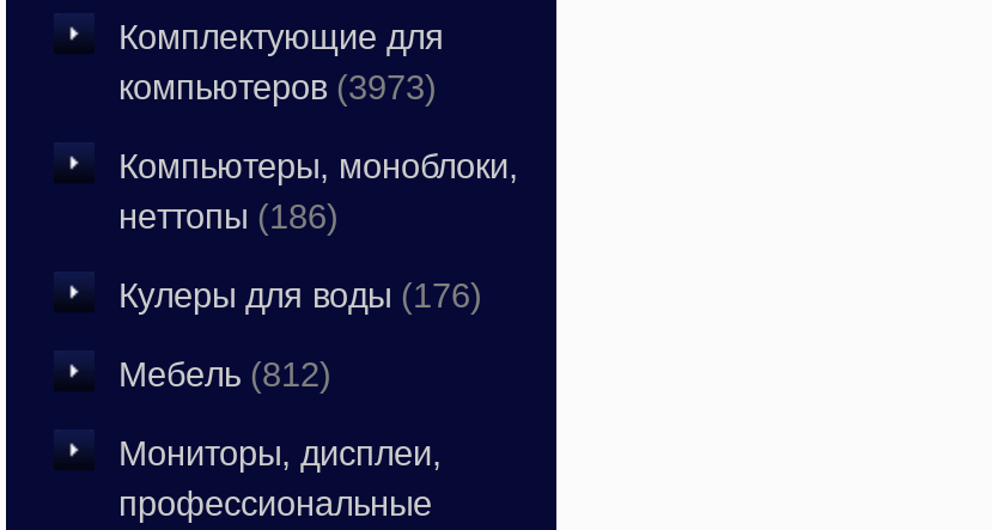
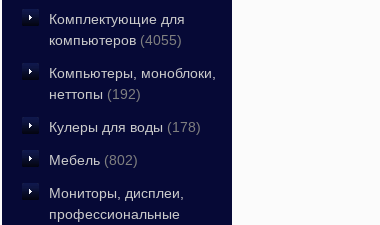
[118,68,437,106] компьютеров (3973) -> [49,32,182,48] компьютеров (4055)
[118,197,339,236] неттопы (186) -> [49,86,141,102] неттопы (192)
[118,276,482,315] Кулеры для воды (176) -> [49,119,201,135] Кулеры для воды (178)
[118,355,331,394] Мебель (812) -> [49,152,138,168] Мебель (802)

